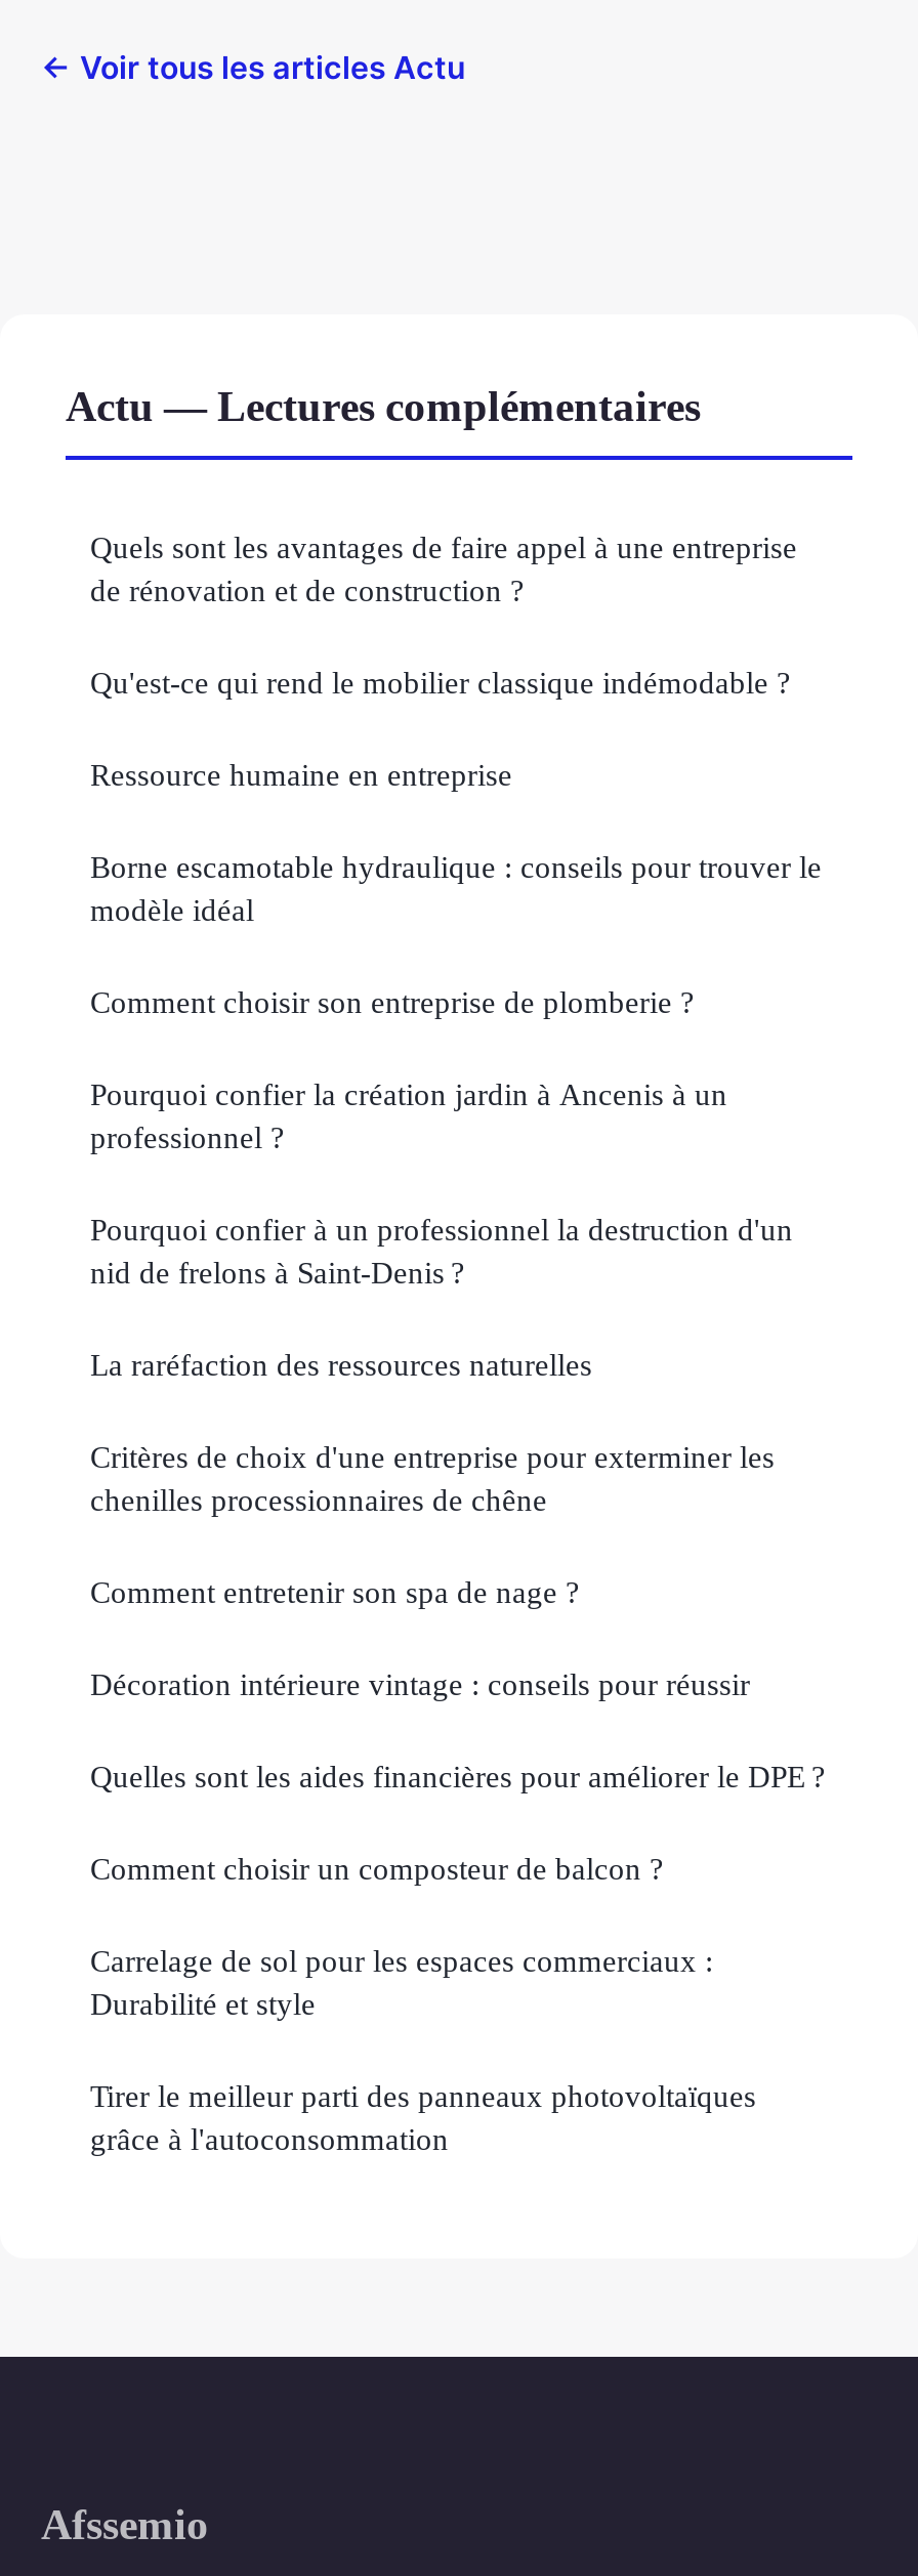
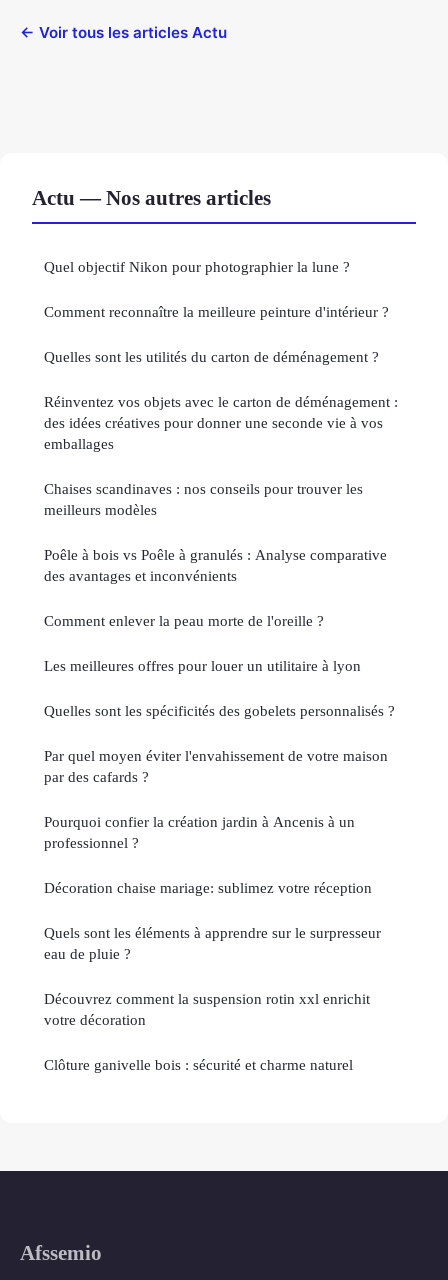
[66,382,822,1019] Actu — Lectures complémentaires | Quels sont les avantages de faire appel à une entreprise | de rénovation et de construction ? | Qu'est-ce qui rend le mobilier classique indémodable ? | Ressource humaine en entreprise | Borne escamotable hydraulique : conseils pour trouver le | modèle idéal | Comment choisir son entreprise de plomberie ? -> [32,186,398,785] Actu — Nos autres articles | Quel objectif Nikon pour photographier la lune ? | Comment reconnaître la meilleure peinture d'intérieur ? | Quelles sont les utilités du carton de déménagement ? | Réinventez vos objets avec le carton de déménagement : | des idées créatives pour donner une seconde vie à vos | emballages | Chaises scandinaves : nos conseils pour trouver les | meilleurs modèles | Poêle à bois vs Poêle à granulés : Analyse comparative | des avantages et inconvénients | Comment enlever la peau morte de l'oreille ? | Les meilleures offres pour louer un utilitaire à lyon | Quelles sont les spécificités des gobelets personnalisés ? | Par quel moyen éviter l'envahissement de votre maison | par des cafards ?
moved [90,1076,727,1154] -> [44,813,355,851]: Pourquoi confier la création jardin à Ancenis à un | professionnel ?
[90,1212,826,2156] Pourquoi confier à un professionnel la destruction d'un | nid de frelons à Saint-Denis ? | La raréfaction des ressources naturelles | Critères de choix d'une entreprise pour exterminer les | chenilles processionnaires de chêne | Comment entretenir son spa de nage ? | Décoration intérieure vintage : conseils pour réussir | Quelles sont les aides financières pour améliorer le DPE ? | Comment choisir un composteur de balcon ? | Carrelage de sol pour les espaces commerciaux : | Durabilité et style | Tirer le meilleur parti des panneaux photovoltaïques | grâce à l'autoconsommation -> [44,879,381,1073] Décoration chaise mariage: sublimez votre réception | Quels sont les éléments à apprendre sur le surpresseur | eau de pluie ? | Découvrez comment la suspension rotin xxl enrichit | votre décoration | Clôture ganivelle bois : sécurité et charme naturel

